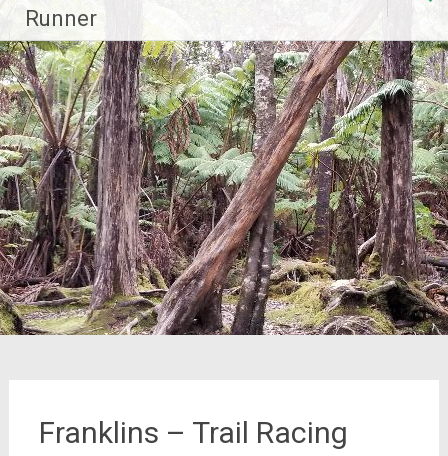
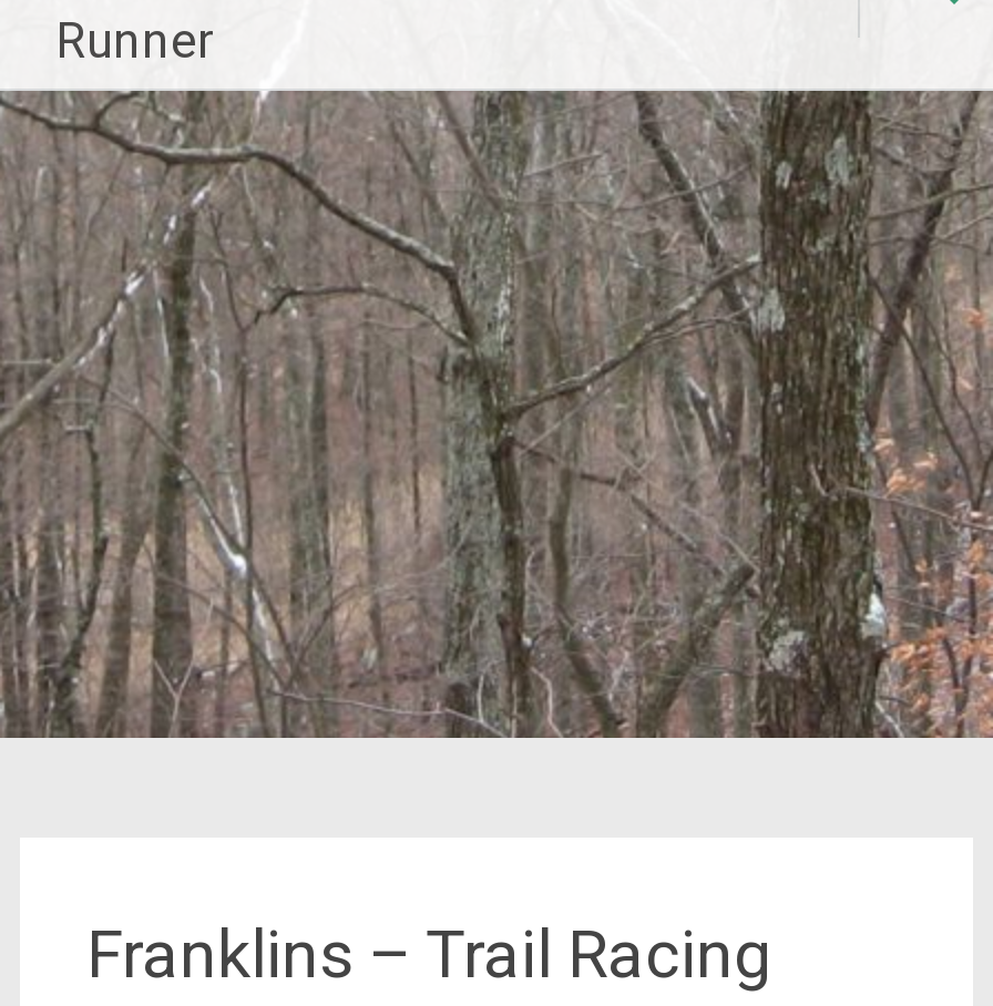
[3,40,445,335] [image] -> [7,89,986,740] [image]

